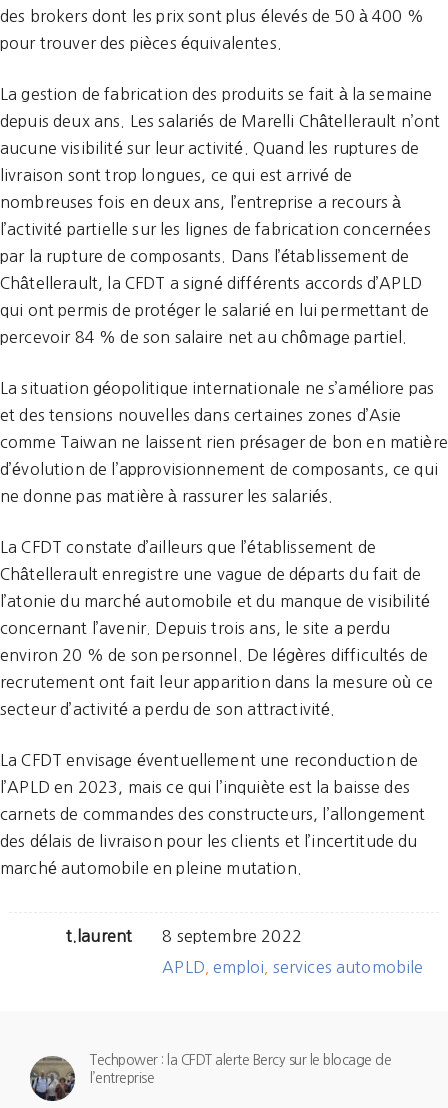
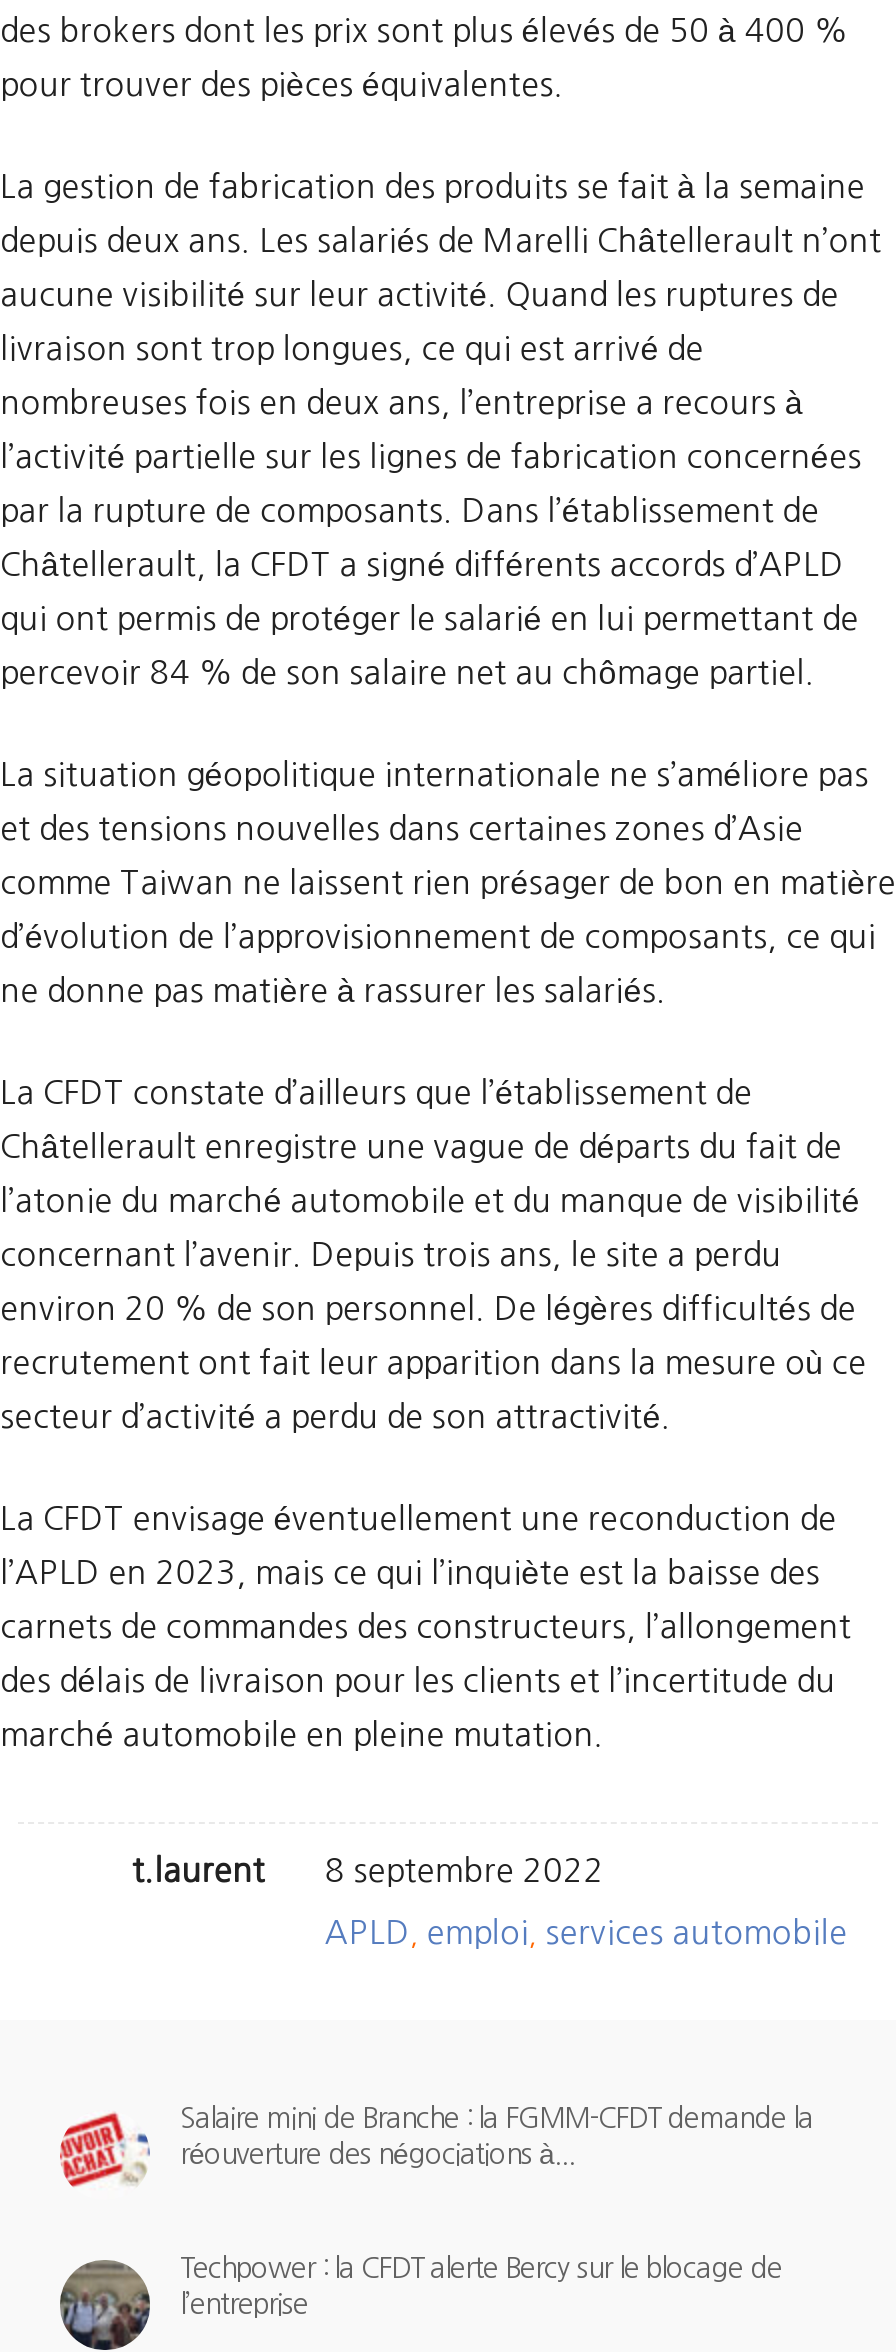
none -> [58,2104,813,2188] [image] | Salaire mini de Branche : la FGMM-CFDT demande la | réouverture des négociations à...

